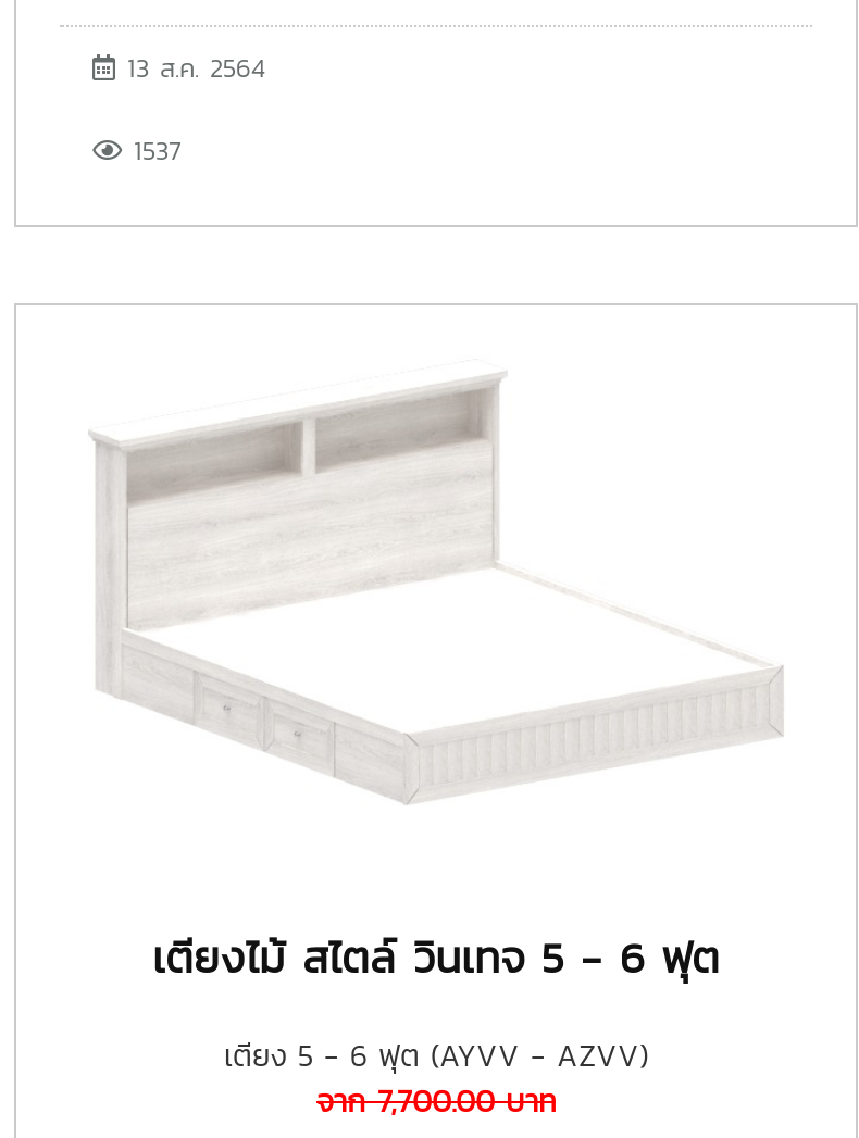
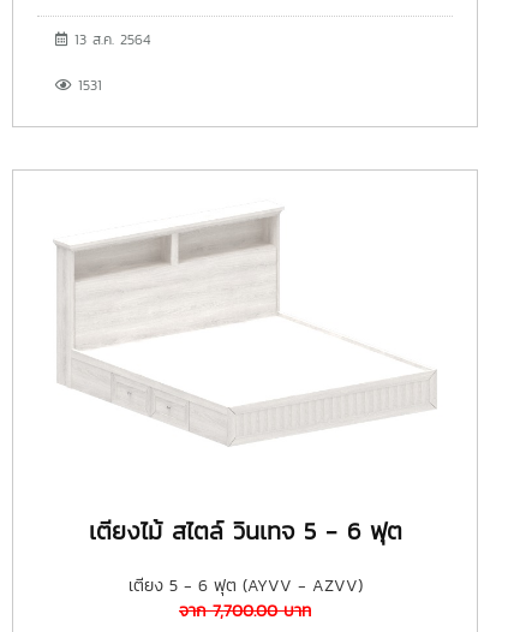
[123,132,182,171] 1537 -> [72,75,102,96] 1531

